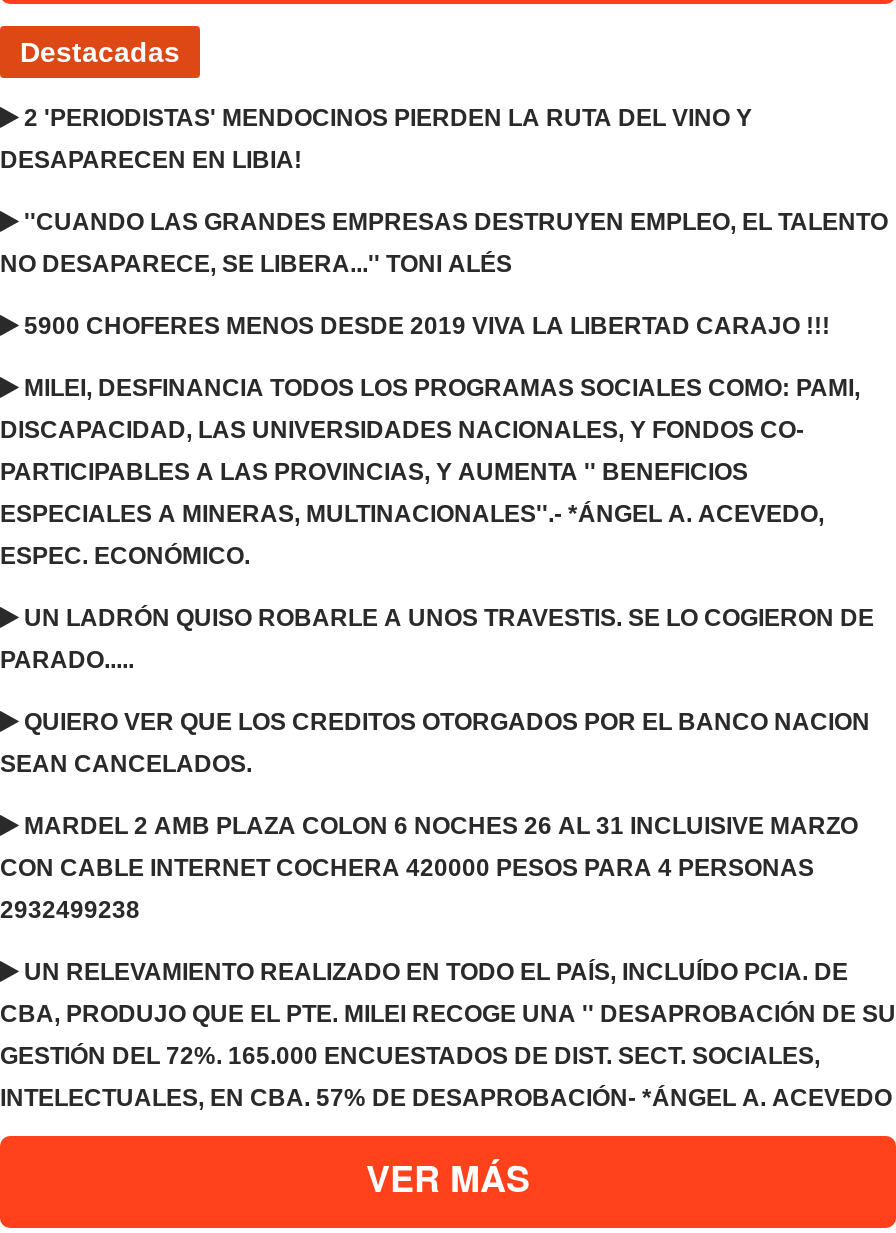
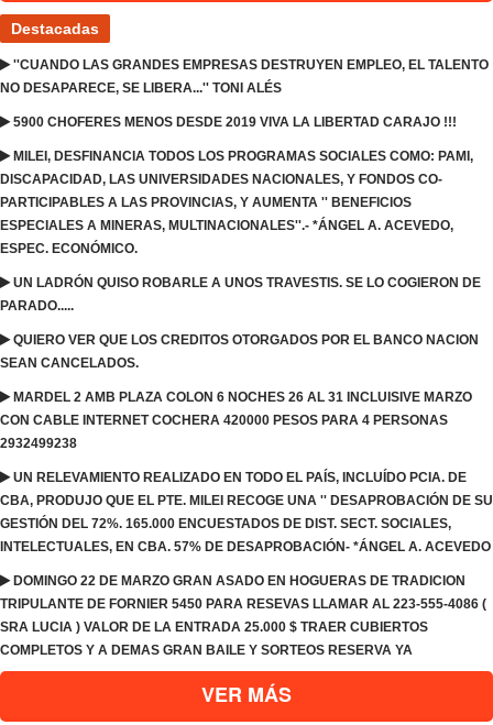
[0,104,752,174] 2 'PERIODISTAS' MENDOCINOS PIERDEN LA RUTA DEL VINO Y | DESAPARECEN EN LIBIA! -> none
moved [0,208,896,1112] -> [0,57,493,555]: ''CUANDO LAS GRANDES EMPRESAS DESTRUYEN EMPLEO, EL TALENTO | NO DESAPARECE, SE LIBERA...'' TONI ALÉS | 5900 CHOFERES MENOS DESDE 2019 VIVA LA LIBERTAD CARAJO !!! | ... | GESTIÓN DEL 72%. 165.000 ENCUESTADOS DE DIST. SECT. SOCIALES, | INTELECTUALES, EN CBA. 57% DE DESAPROBACIÓN- *ÁNGEL A. ACEVEDO
none -> [0,573,486,658] DOMINGO 22 DE MARZO GRAN ASADO EN HOGUERAS DE TRADICION | TRIPULANTE DE FORNIER 5450 PARA RESEVAS LLAMAR AL 223-555-4086 ( | SRA LUCIA ) VALOR DE LA ENTRADA 25.000 $ TRAER CUBIERTOS | COMPLETOS Y A DEMAS GRAN BAILE Y SORTEOS RESERVA YA

